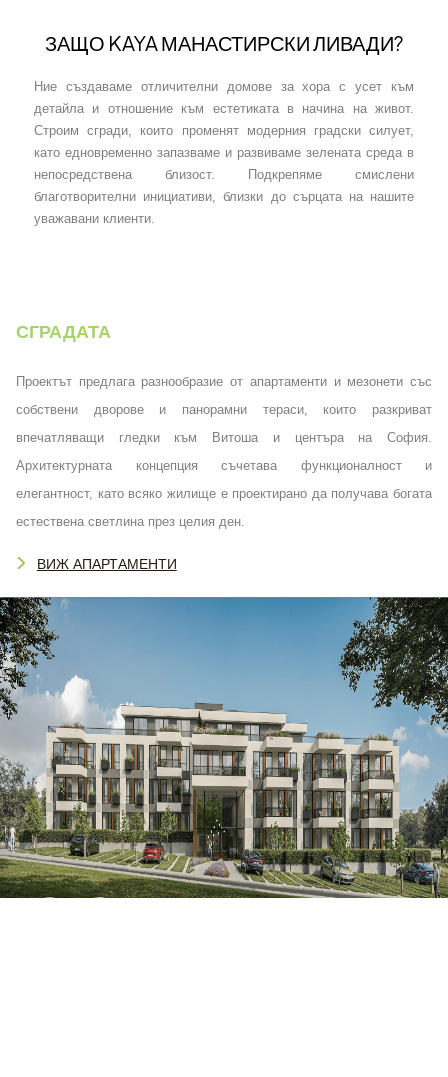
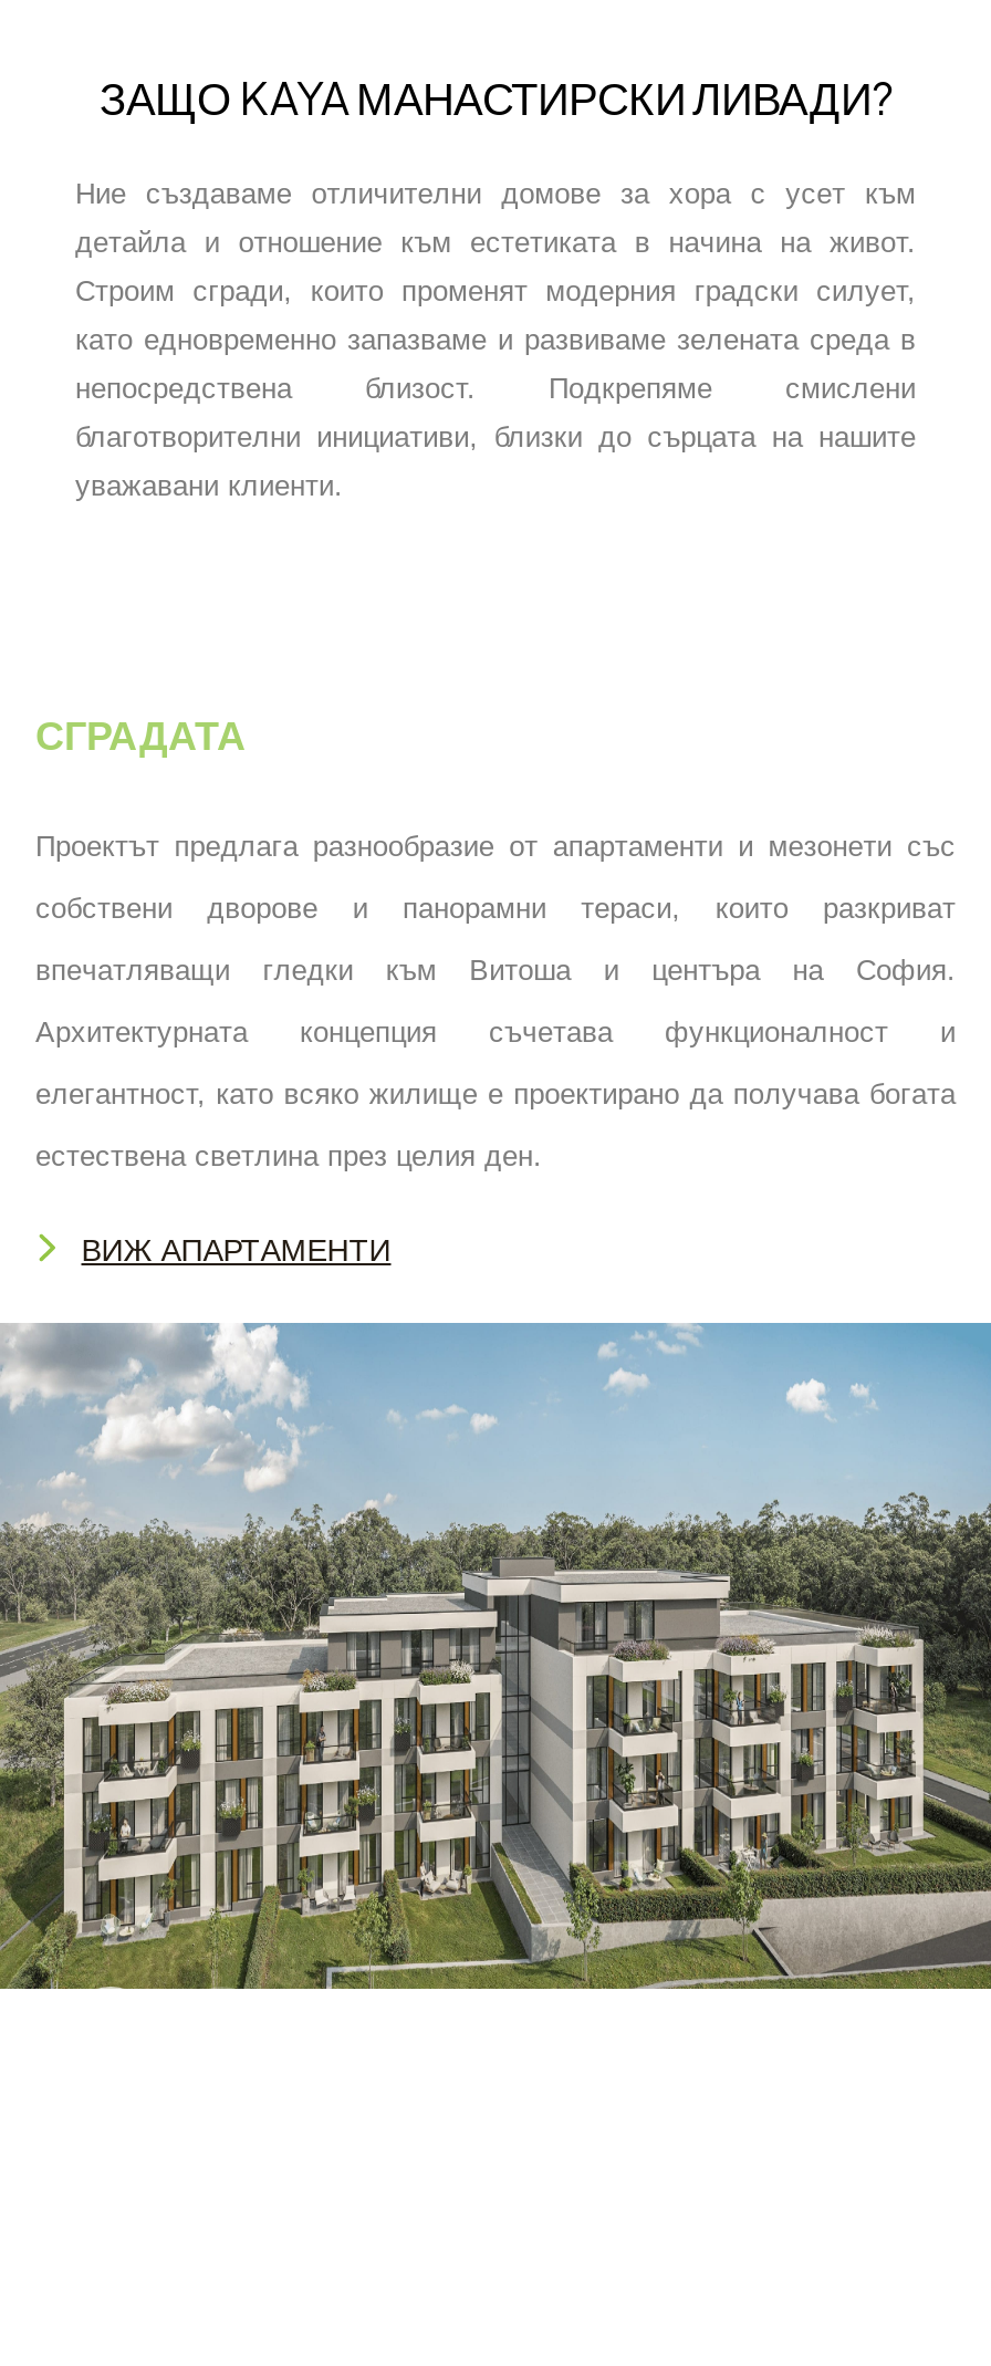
[3,596,445,899] [image] -> [7,1321,984,1991] [image]

